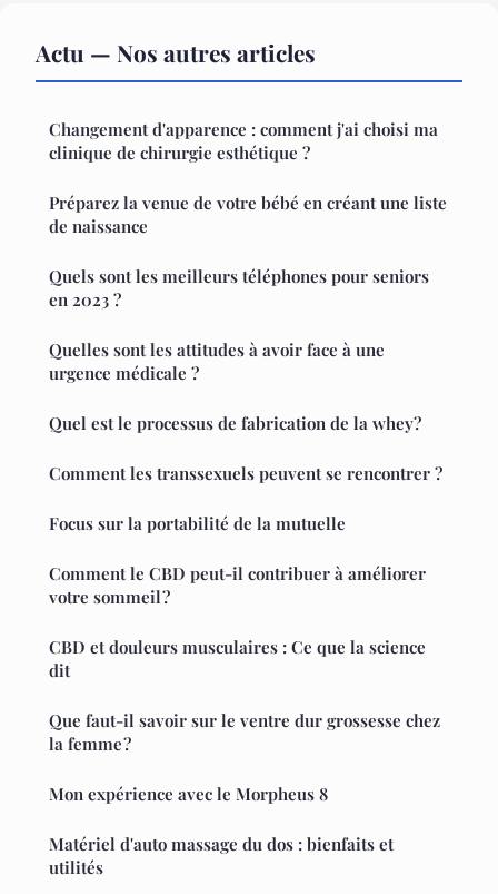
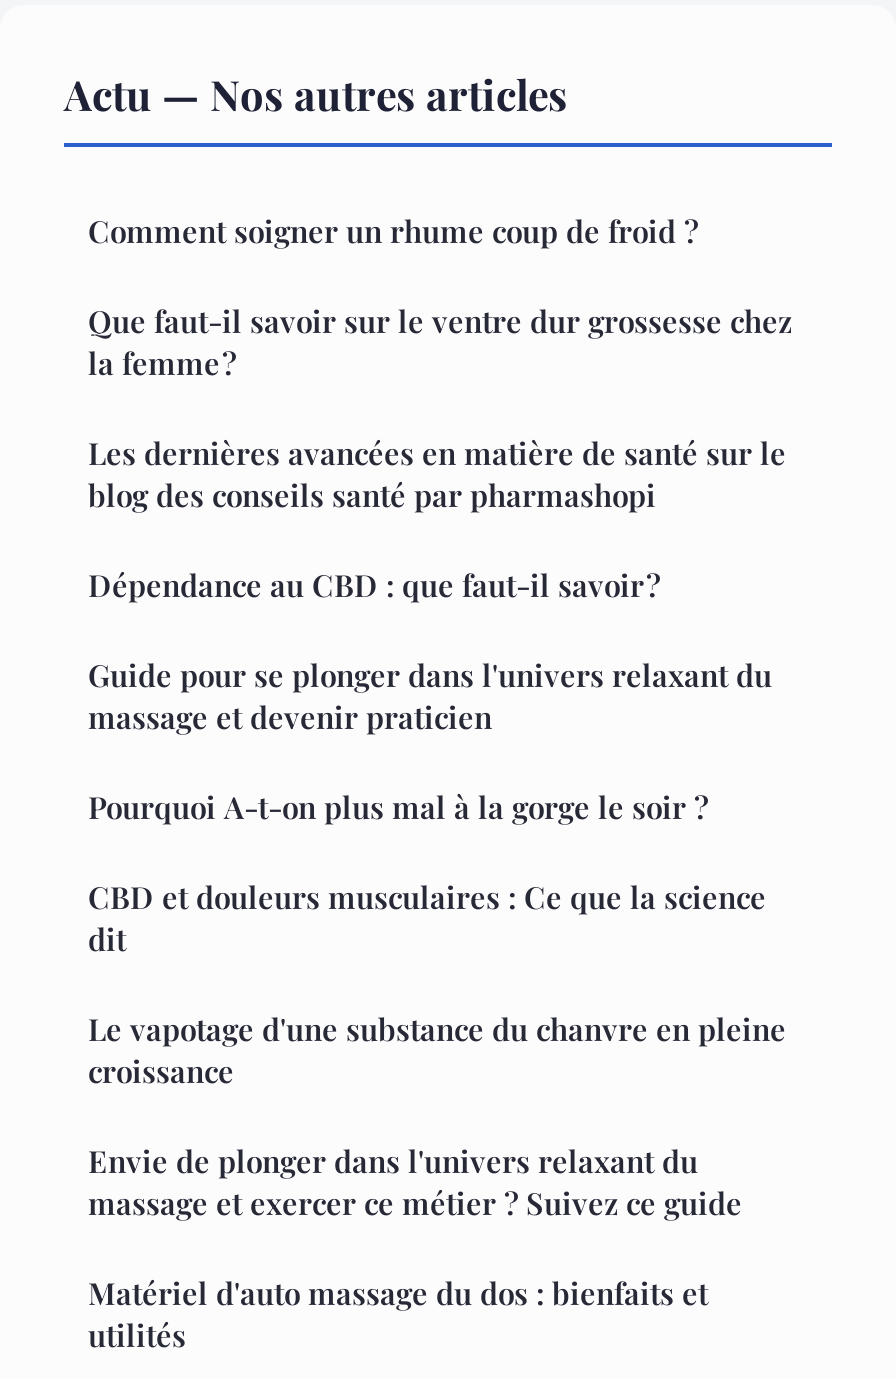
[49,118,447,608] Changement d'apparence : comment j'ai choisi ma | clinique de chirurgie esthétique ? | Préparez la venue de votre bébé en créant une liste | de naissance | Quels sont les meilleurs téléphones pour seniors | en 2023 ? | Quelles sont les attitudes à avoir face à une | urgence médicale ? | Quel est le processus de fabrication de la whey? | Comment les transsexuels peuvent se rencontrer ? | Focus sur la portabilité de la mutuelle | Comment le CBD peut-il contribuer à améliorer | votre sommeil ? -> [88,211,786,827] Comment soigner un rhume coup de froid ? | Les dernières avancées en matière de santé sur le | blog des conseils santé par pharmashopi | Dépendance au CBD : que faut-il savoir ? | Guide pour se plonger dans l'univers relaxant du | massage et devenir praticien | Pourquoi A-t-on plus mal à la gorge le soir ?
moved [49,636,426,681] -> [88,877,766,959]: CBD et douleurs musculaires : Ce que la science | dit
none -> [88,1009,786,1091] Le vapotage d'une substance du chanvre en pleine | croissance
moved [49,709,440,755] -> [88,301,792,383]: Que faut-il savoir sur le ventre dur grossesse chez | la femme ?
[49,783,328,805] Mon expérience avec le Morpheus 8 -> [88,1141,742,1223] Envie de plonger dans l'univers relaxant du | massage et exercer ce métier ? Suivez ce guide

